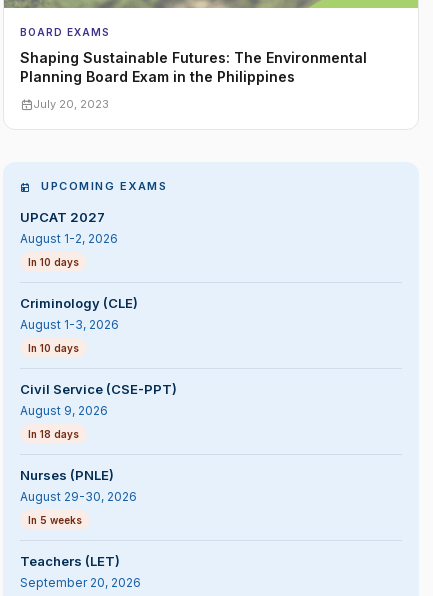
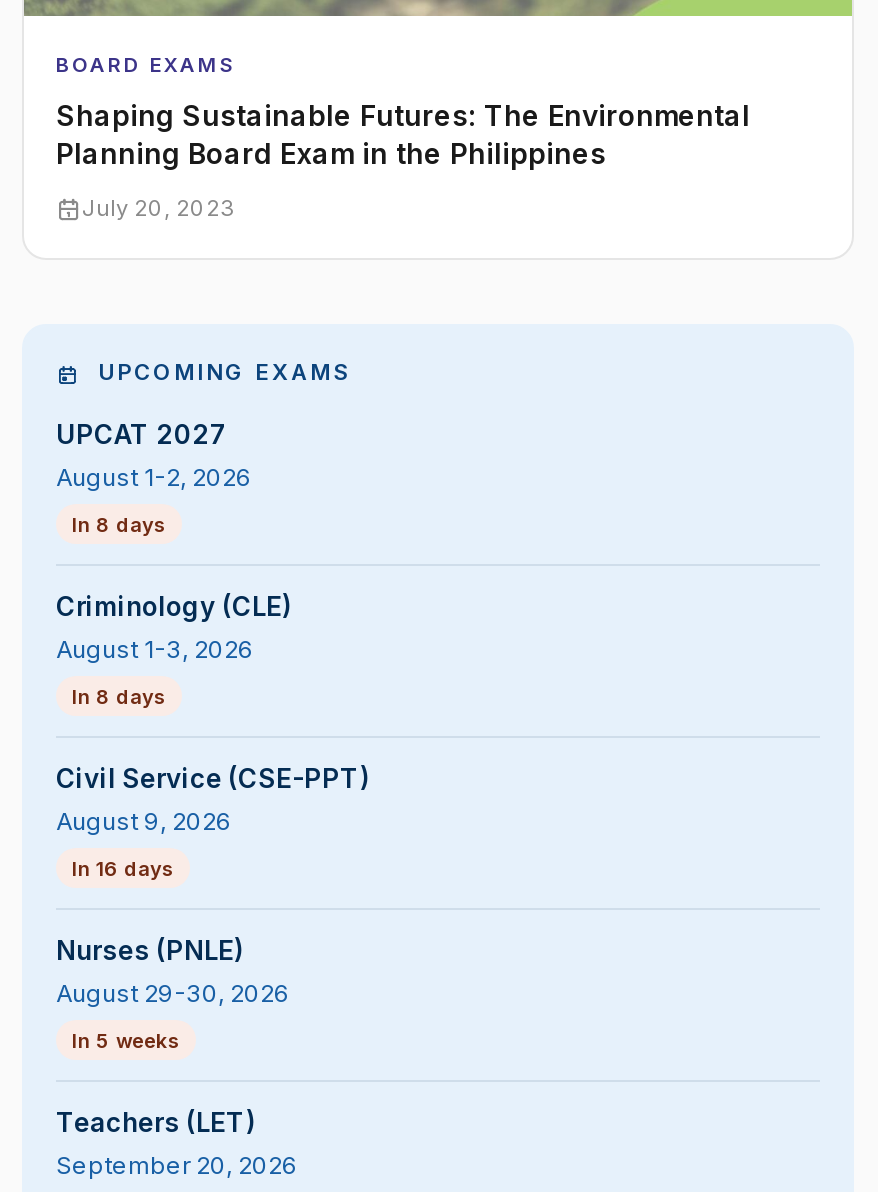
[28,256,79,268] In 10 days -> [72,512,166,536] In 8 days
[28,342,79,354] In 10 days -> [72,684,166,708] In 8 days
[28,428,79,440] In 18 days -> [72,856,174,880] In 16 days

